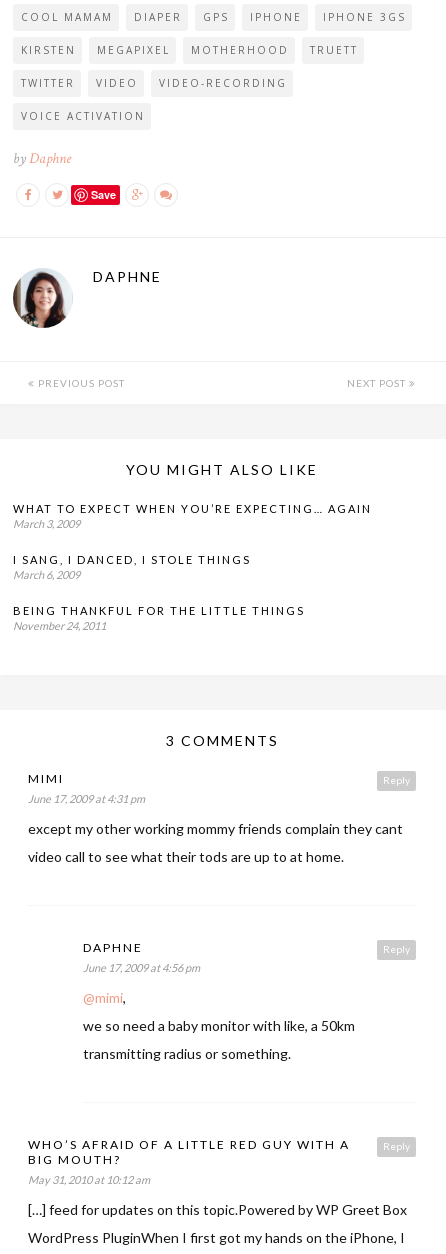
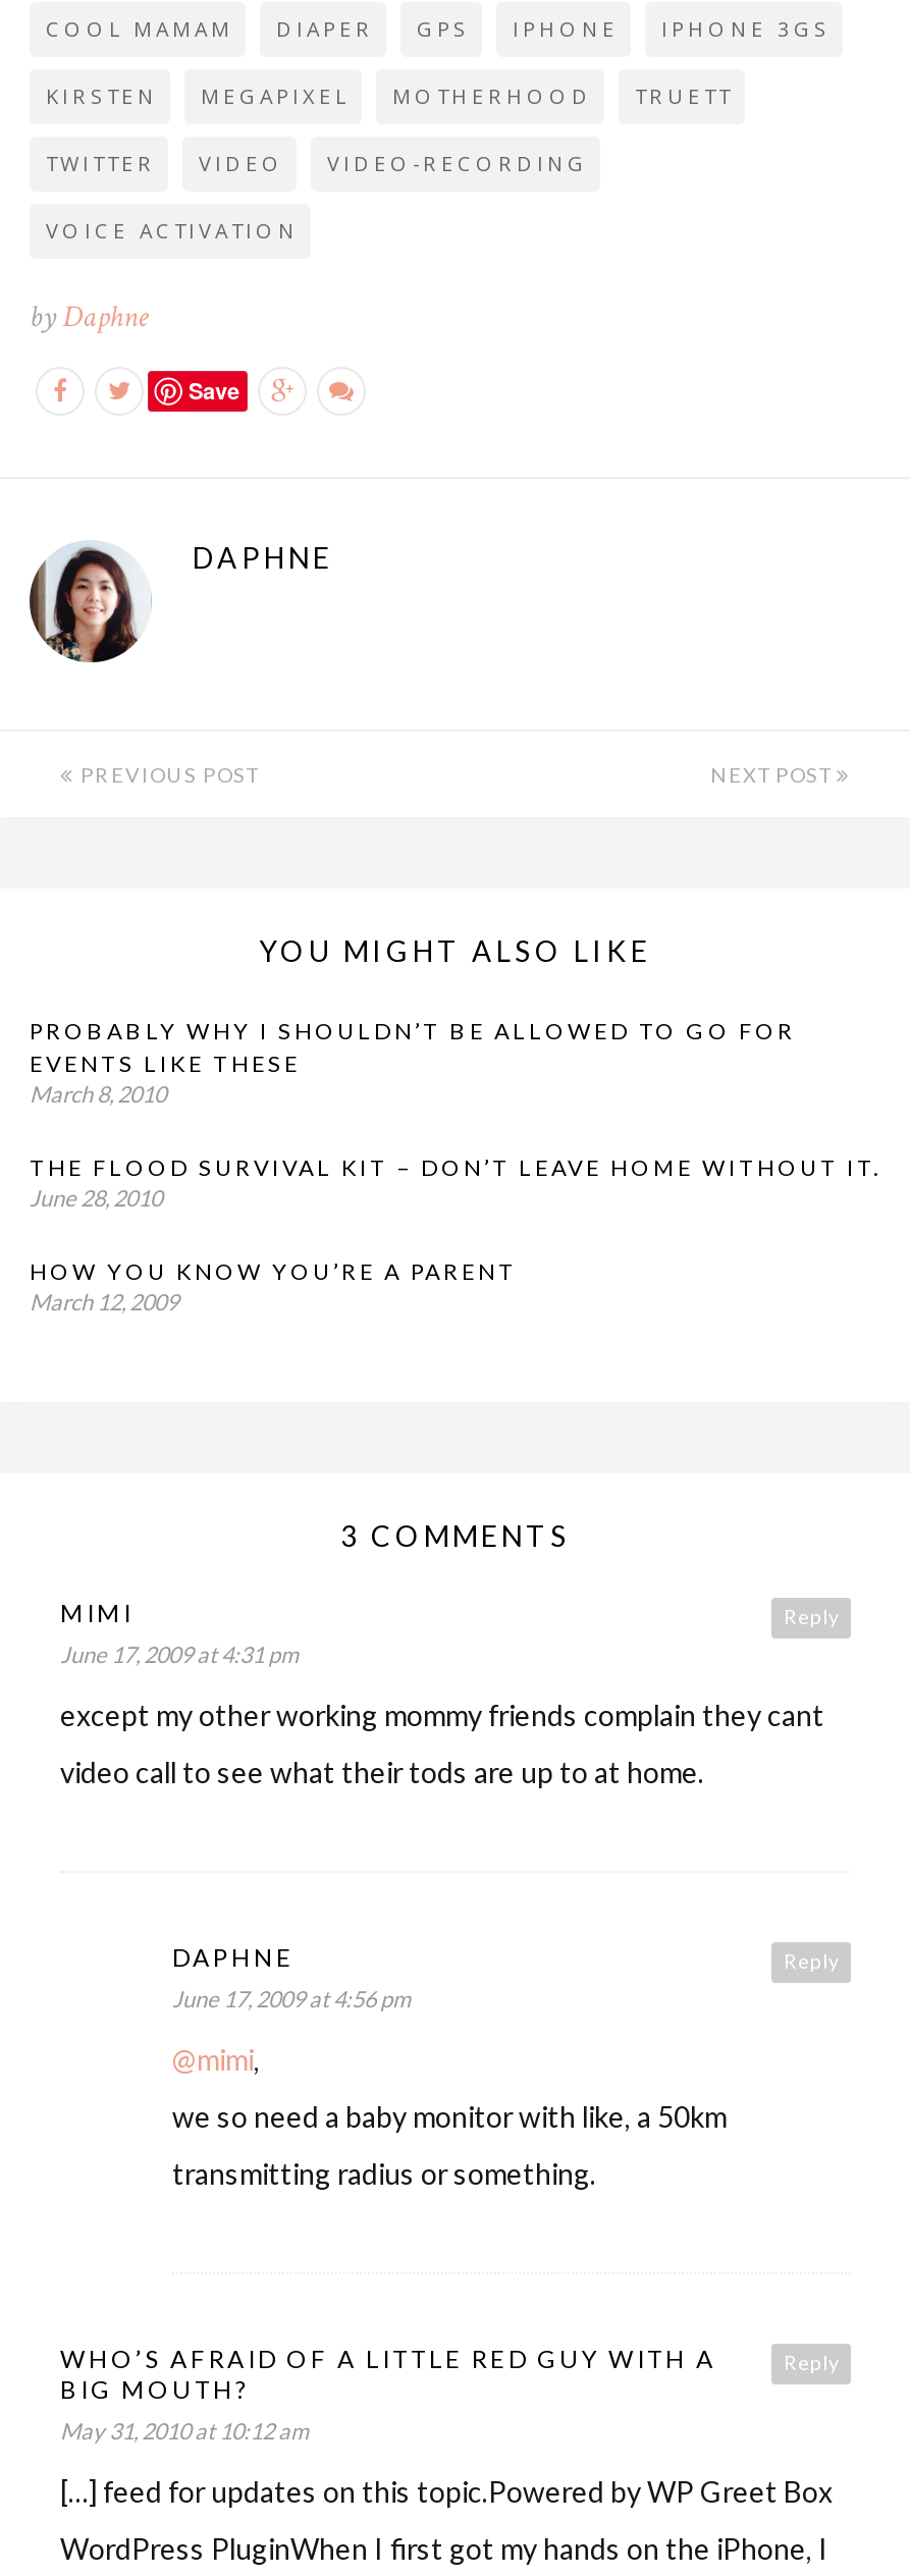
[13,502,372,530] WHAT TO EXPECT WHEN YOU’RE EXPECTING… AGAIN | March 3, 2009 -> [30,1017,796,1107] PROBABLY WHY I SHOULDN’T BE ALLOWED TO GO FOR | EVENTS LIKE THESE | March 8, 2010
[13,553,251,581] I SANG, I DANCED, I STOLE THINGS | March 6, 2009 -> [30,1154,881,1211] THE FLOOD SURVIVAL KIT – DON’T LEAVE HOME WITHOUT IT. | June 28, 2010
[13,604,305,632] BEING THANKFUL FOR THE LITTLE THINGS | November 24, 2011 -> [30,1258,517,1315] HOW YOU KNOW YOU’RE A PARENT | March 12, 2009

